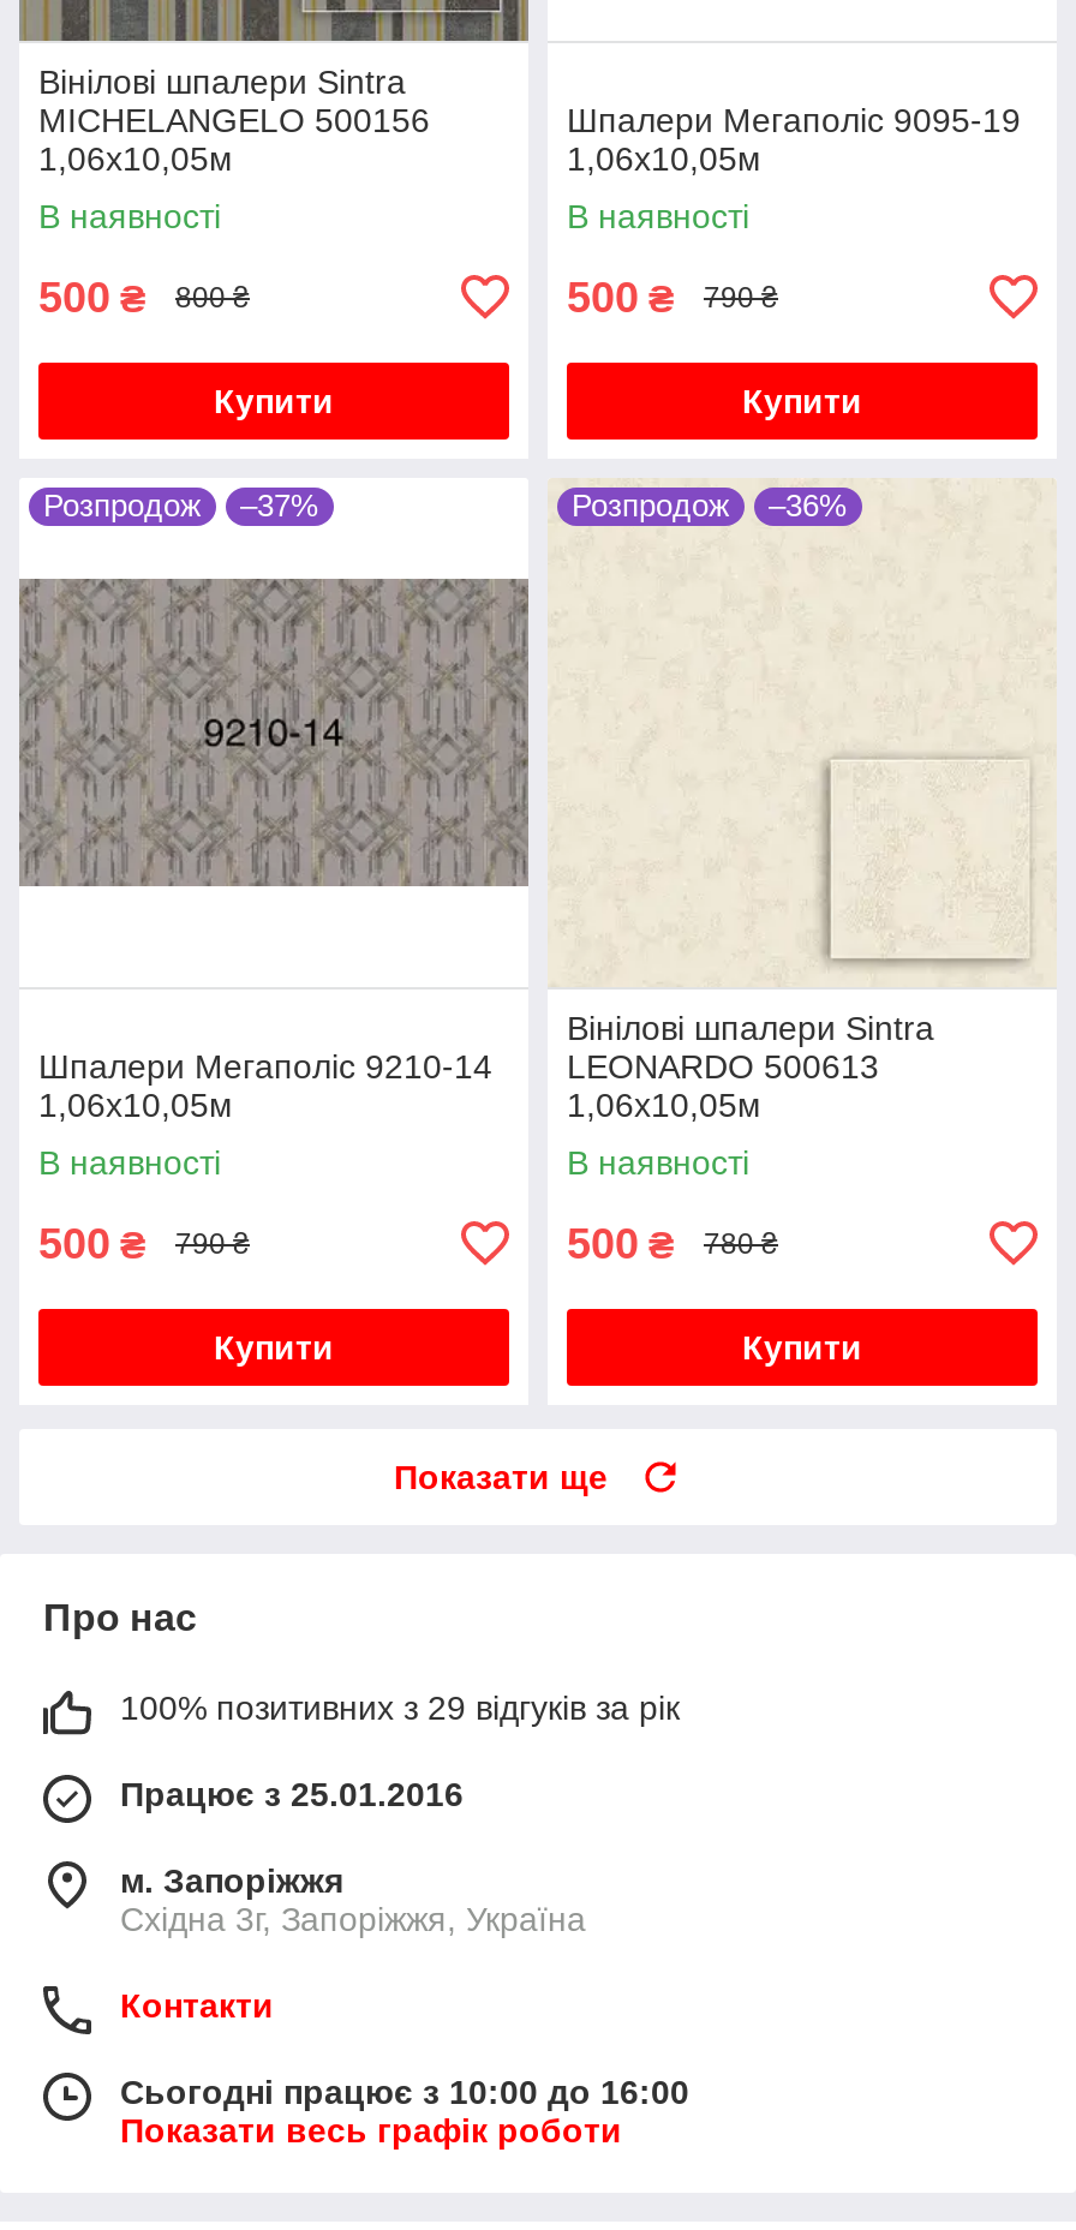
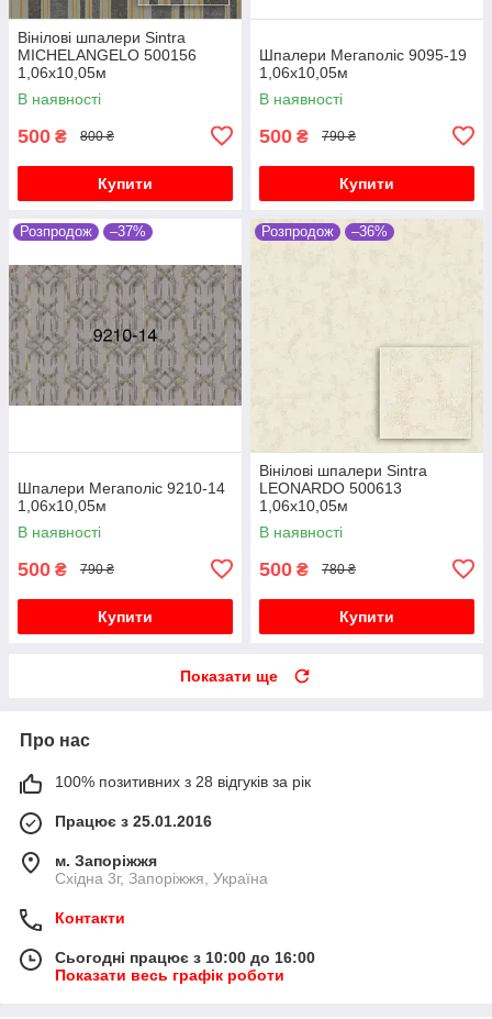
[120,1688,680,1726] 100% позитивних з 29 відгуків за рік -> [55,773,311,790] 100% позитивних з 28 відгуків за рік

